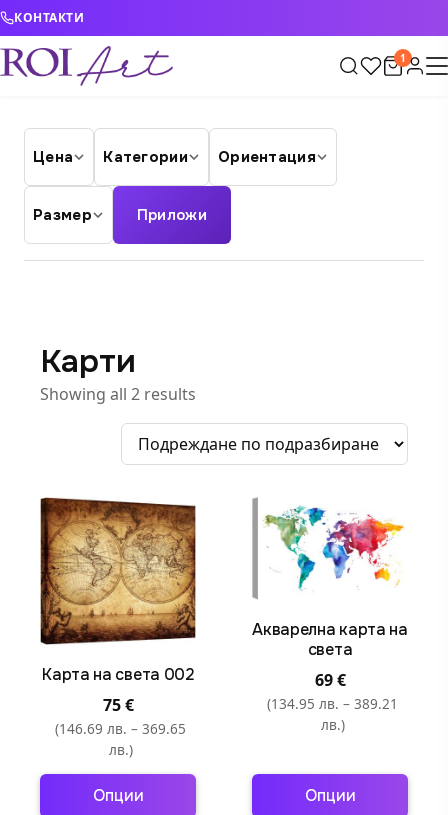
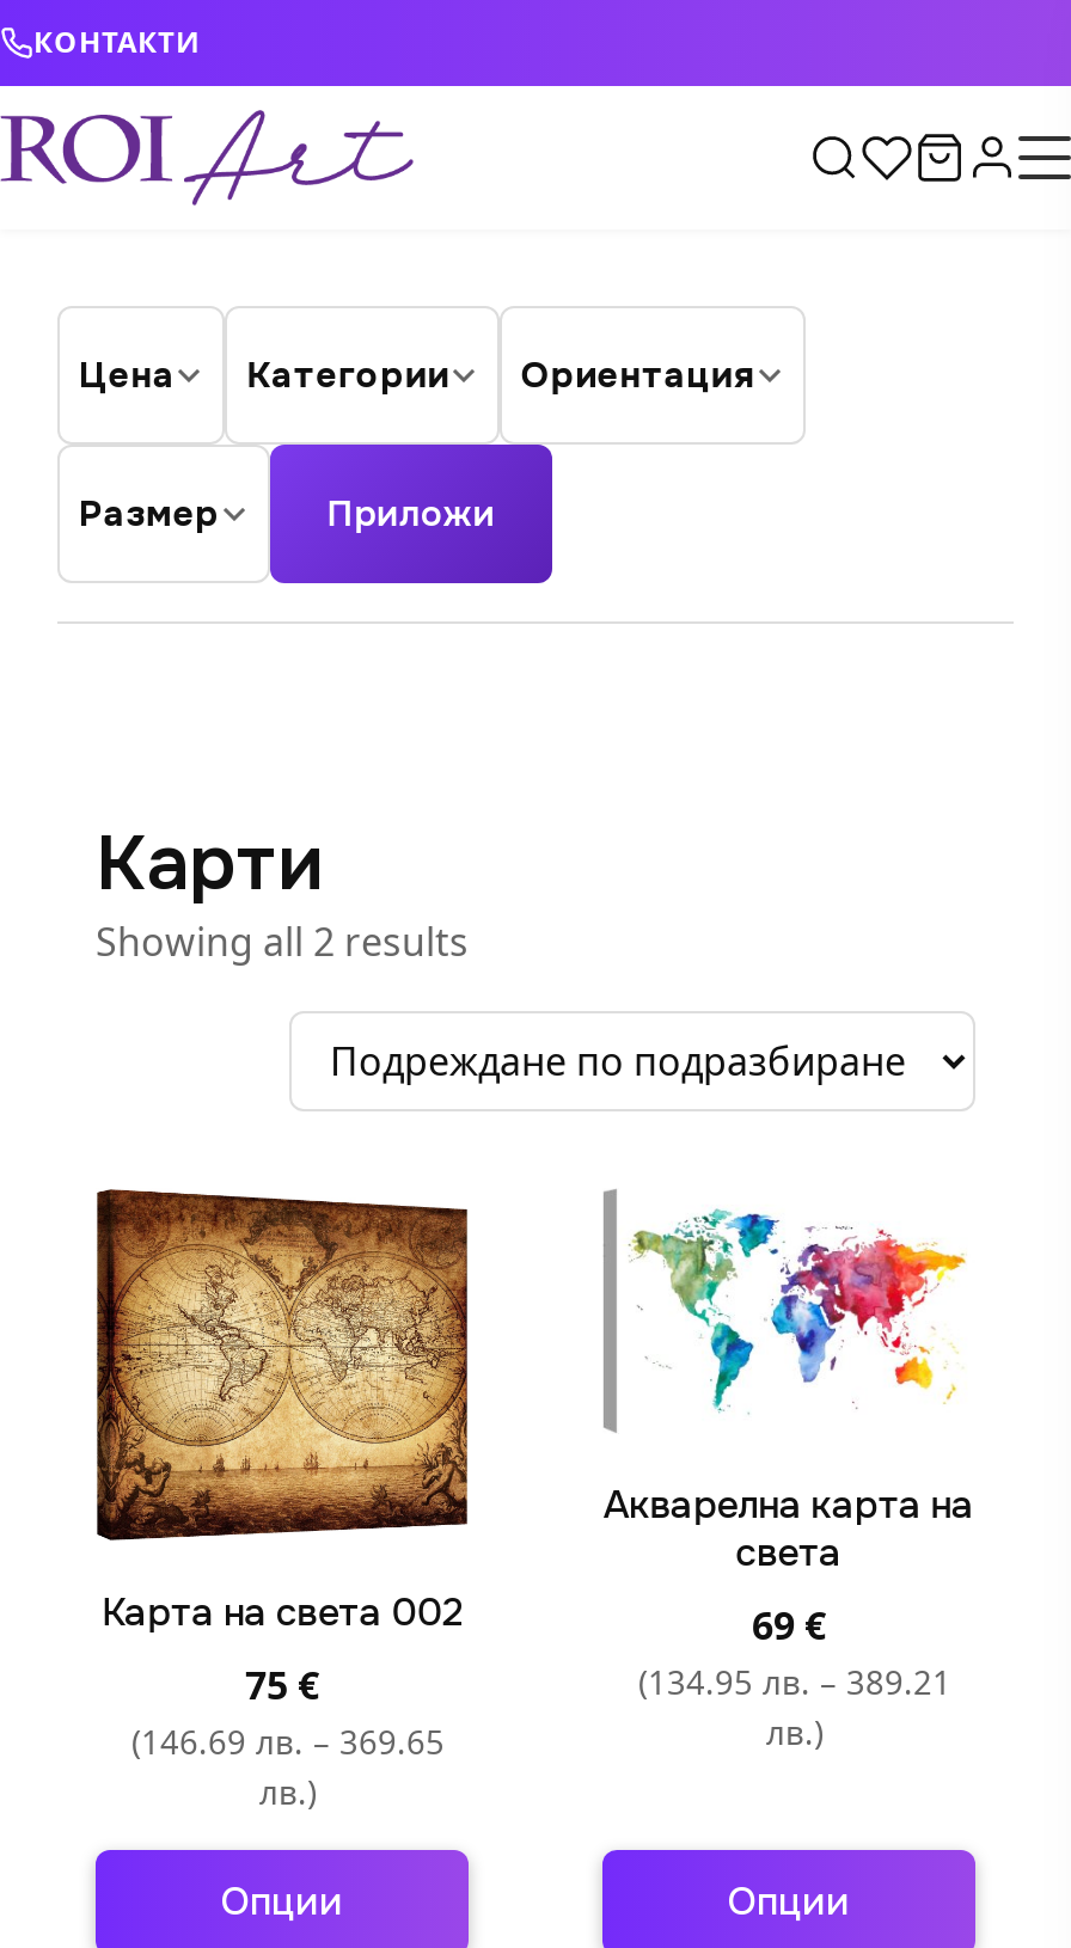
[400,51,406,65] 1 -> none

